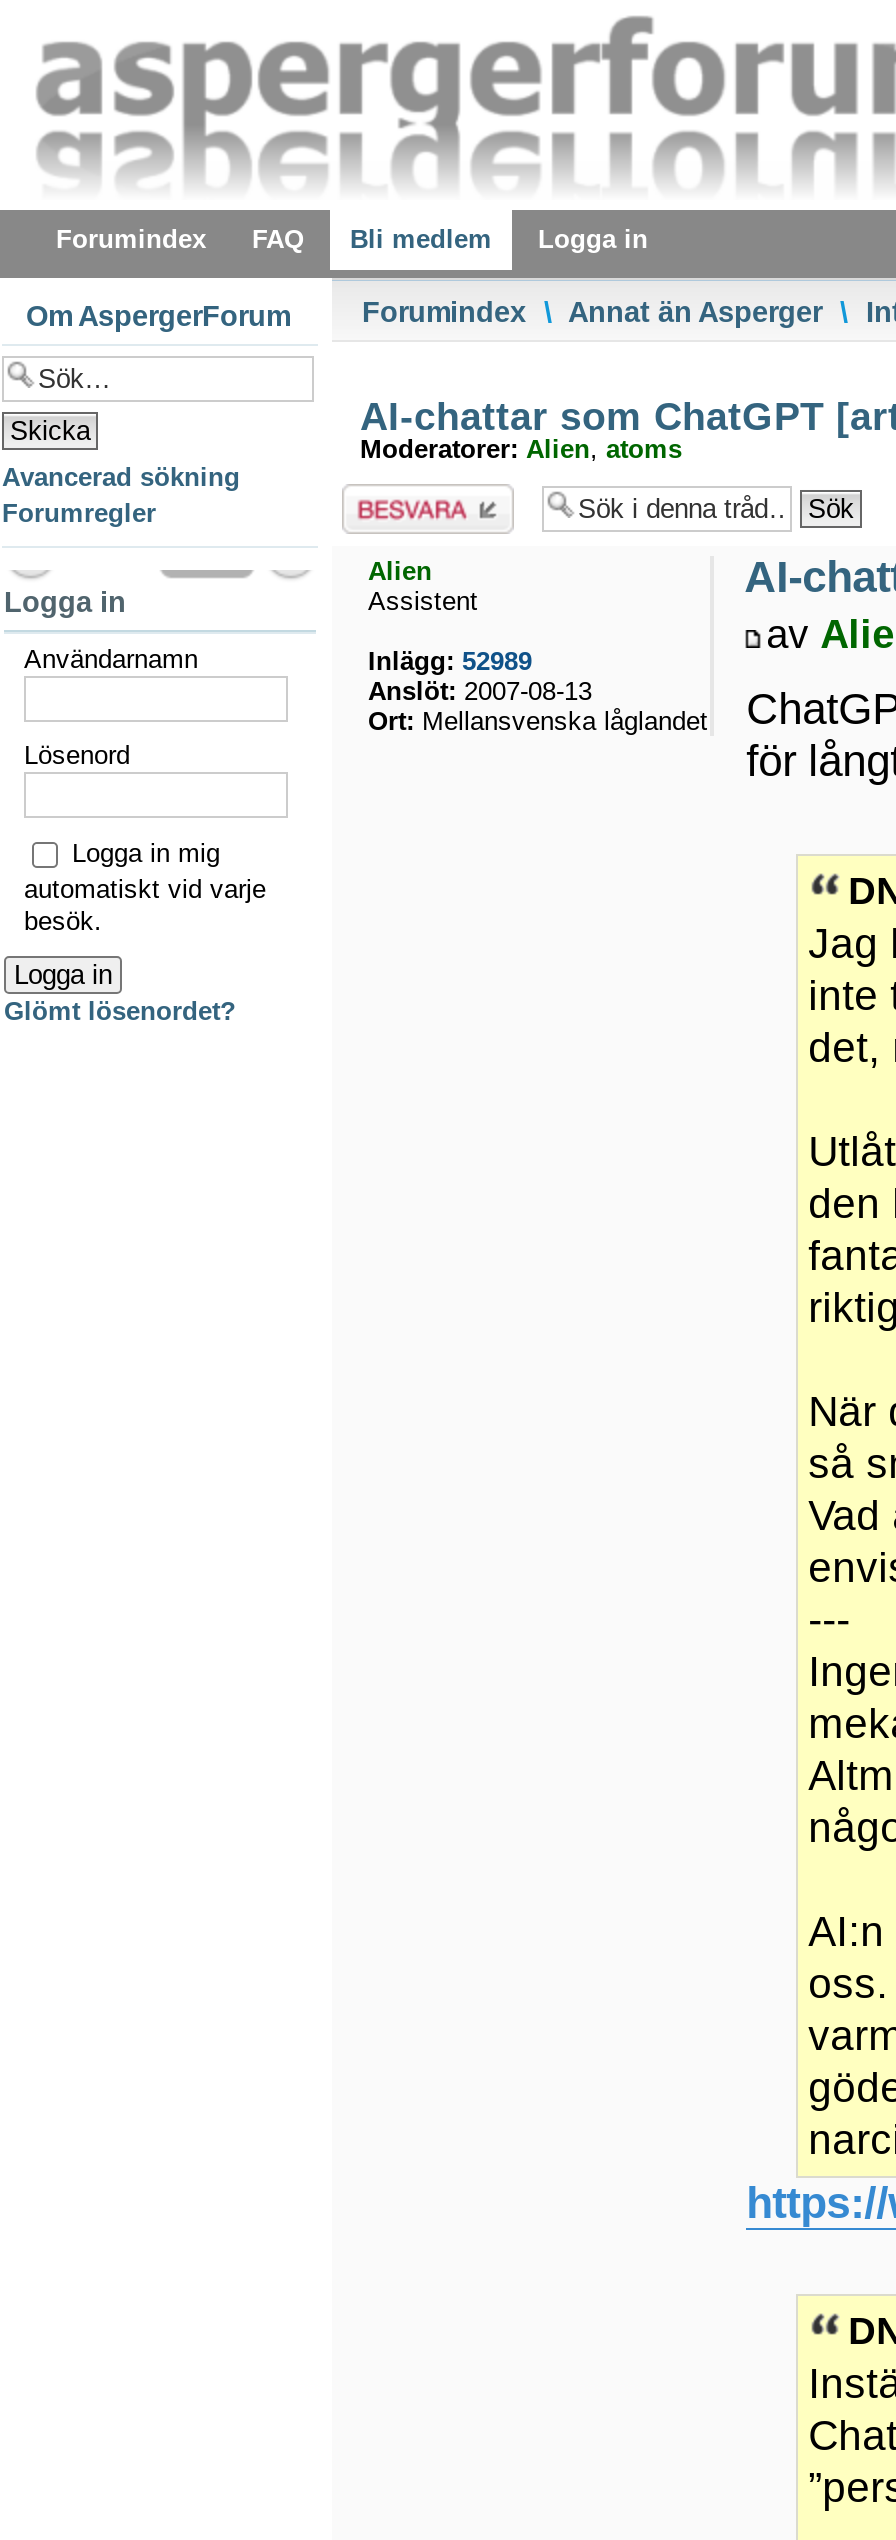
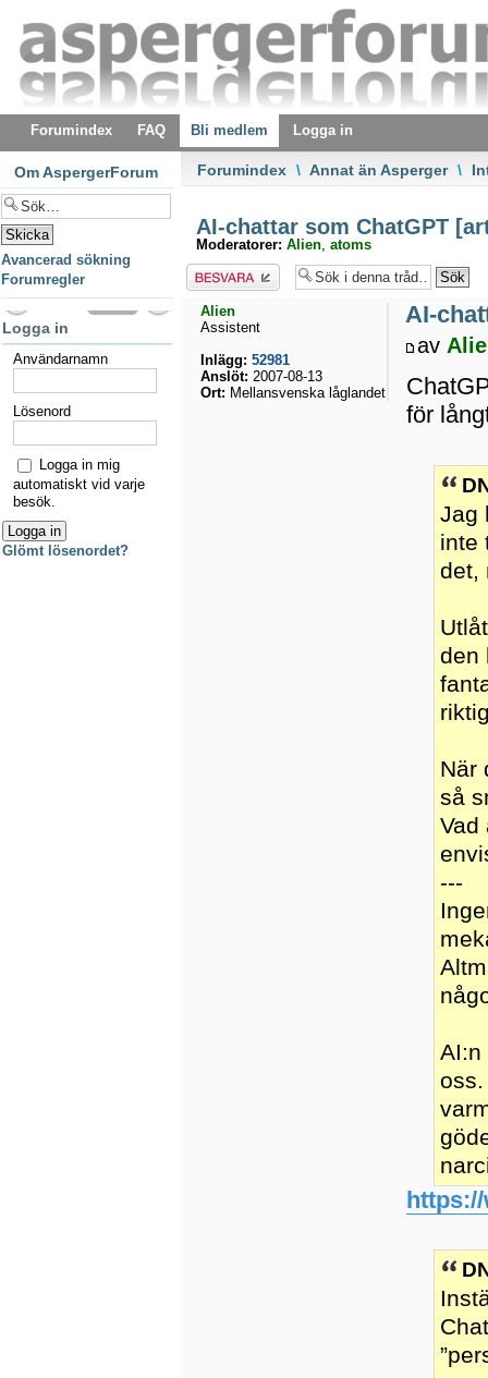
[368,646,532,676] Inlägg: 52989 -> [200,352,290,368] Inlägg: 52981

